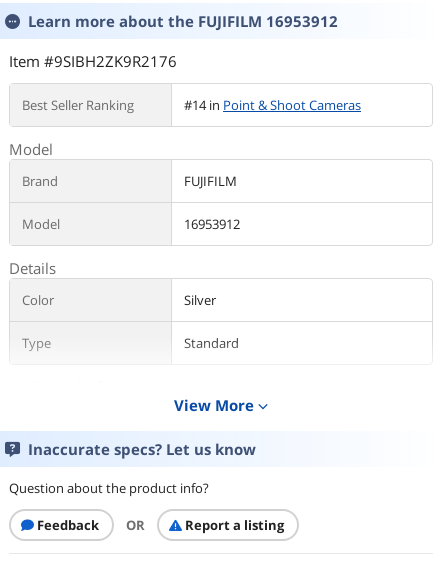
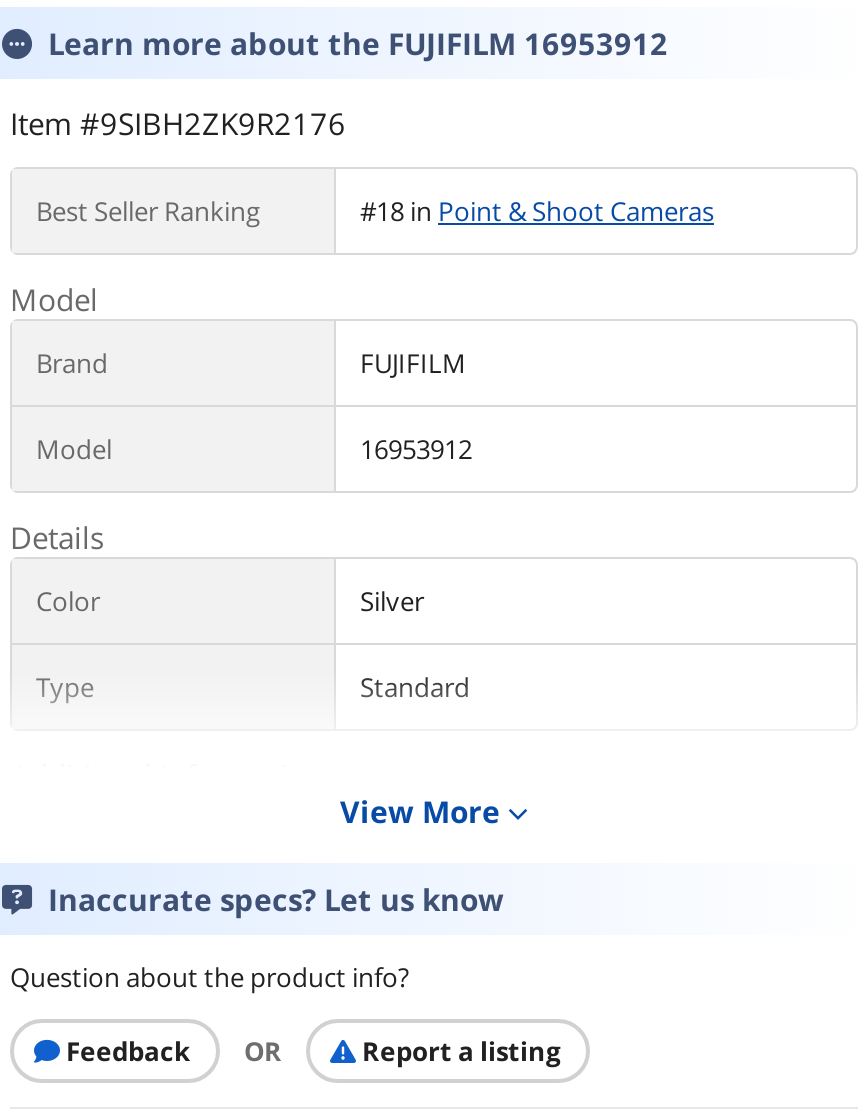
[184,96,361,114] #14 in Point & Shoot Cameras -> [360,193,714,229] #18 in Point & Shoot Cameras

